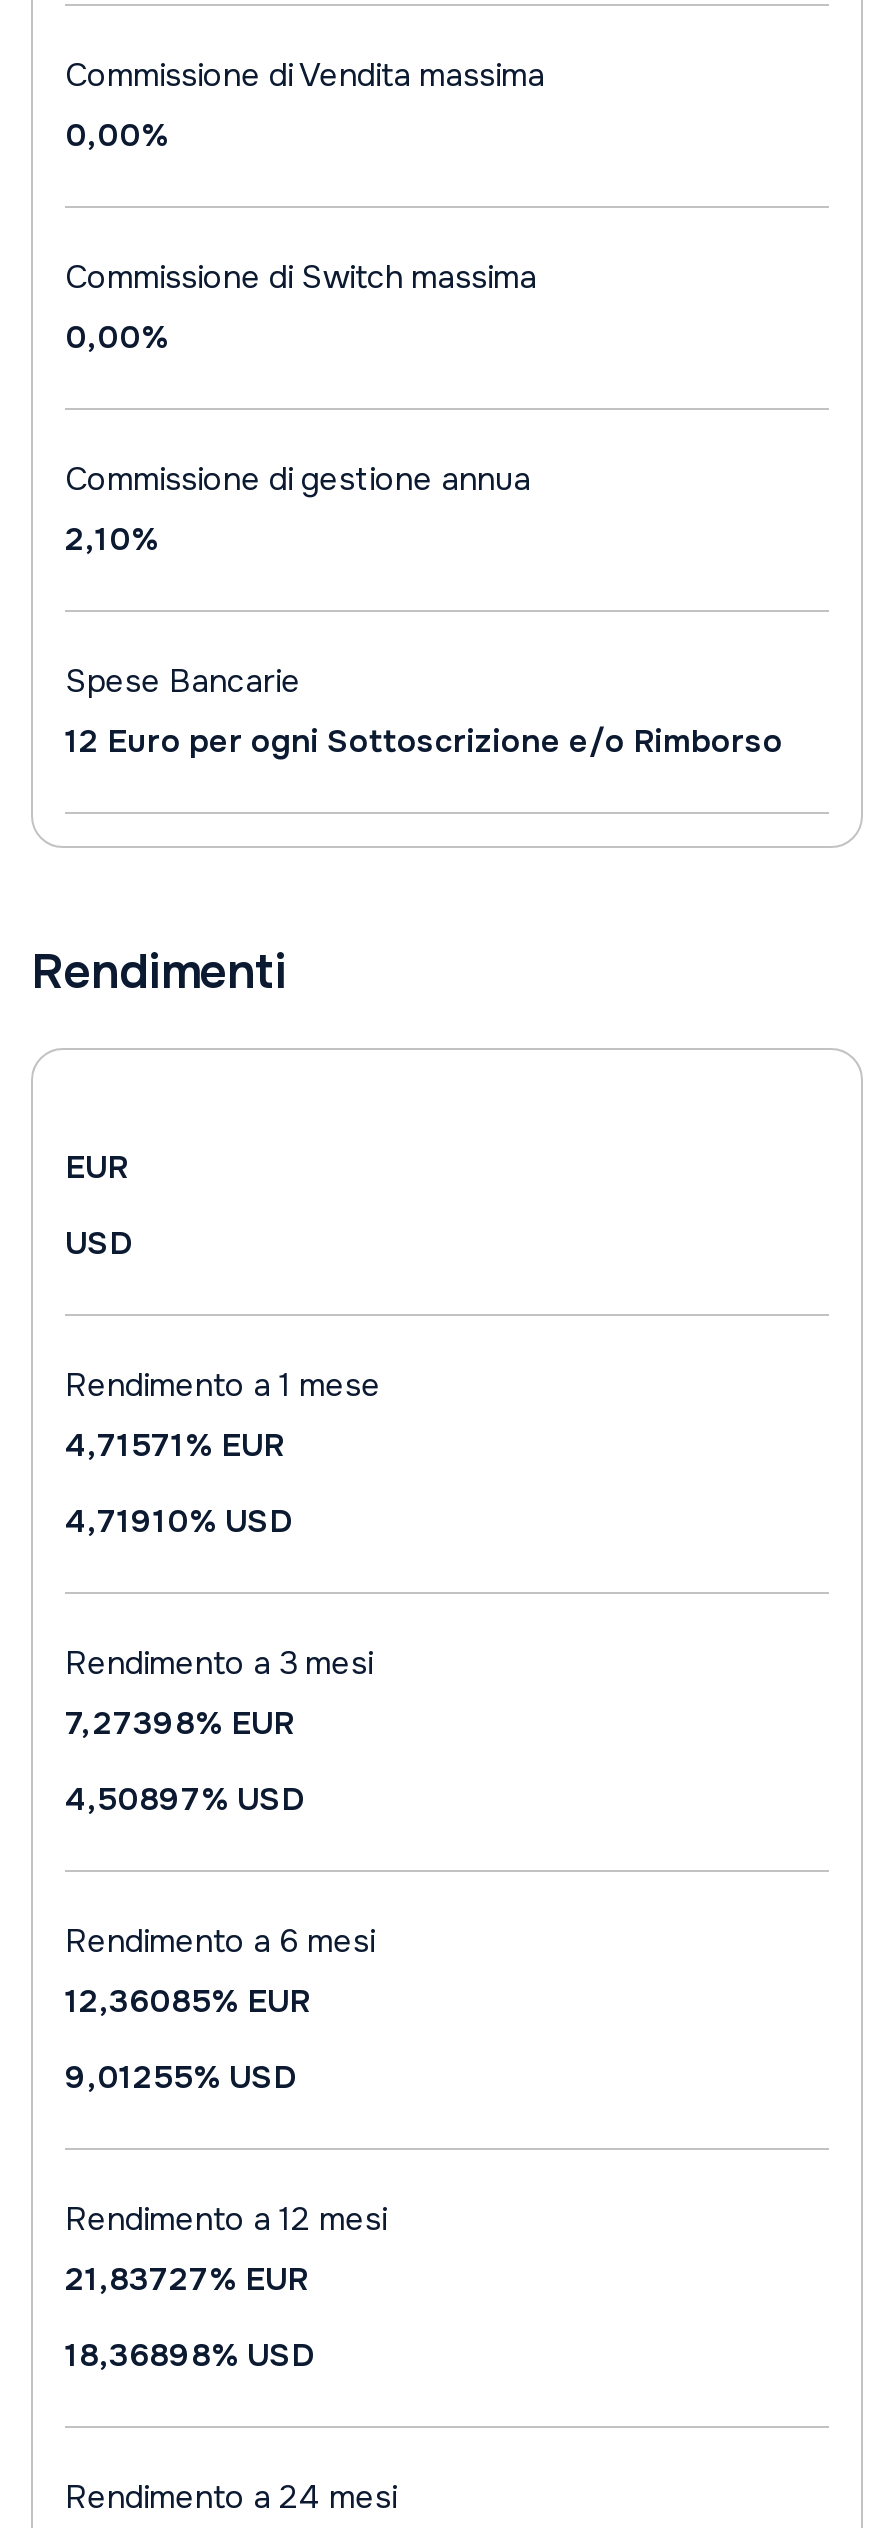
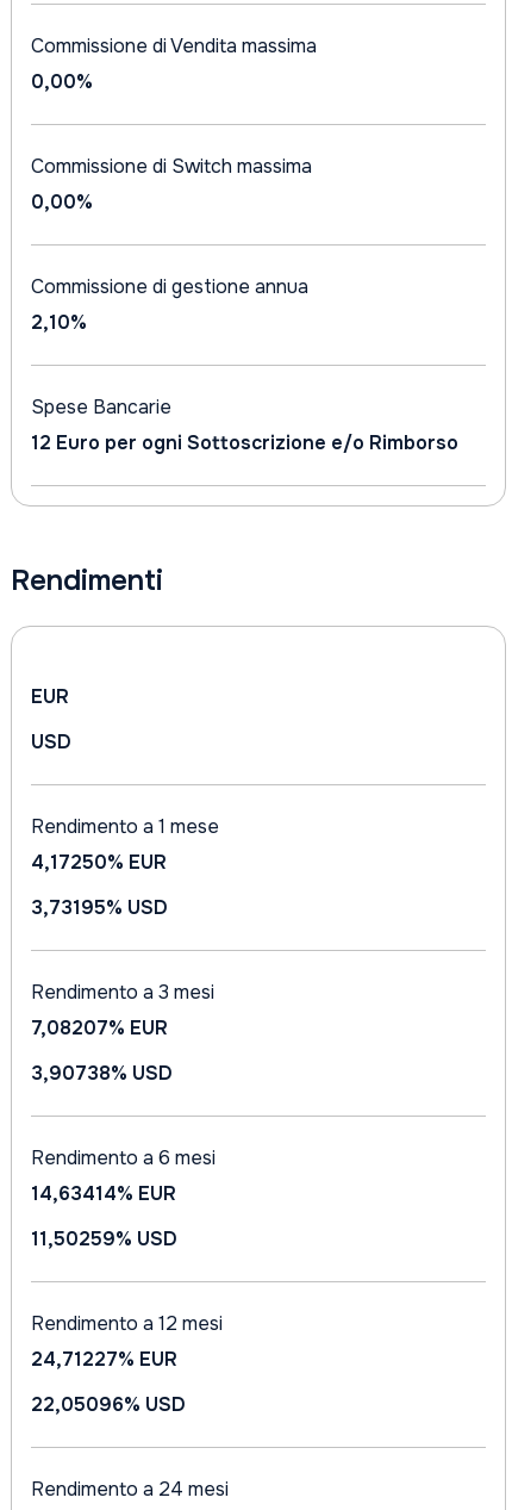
[65,1424,285,1466] 4,71571% EUR -> [31,850,167,875] 4,17250% EUR
[65,1500,293,1542] 4,71910% USD -> [31,895,168,920] 3,73195% USD
[65,1702,295,1744] 7,27398% EUR -> [31,1015,168,1040] 7,08207% EUR
[65,1778,305,1820] 4,50897% USD -> [31,1061,173,1086] 3,90738% USD
[65,1980,311,2022] 12,36085% EUR -> [31,1181,176,1206] 14,63414% EUR
[65,2056,297,2098] 9,01255% USD -> [31,1226,177,1251] 11,50259% USD
[65,2258,309,2300] 21,83727% EUR -> [31,1347,177,1372] 24,71227% EUR
[65,2334,315,2376] 18,36898% USD -> [31,1392,186,1417] 22,05096% USD

